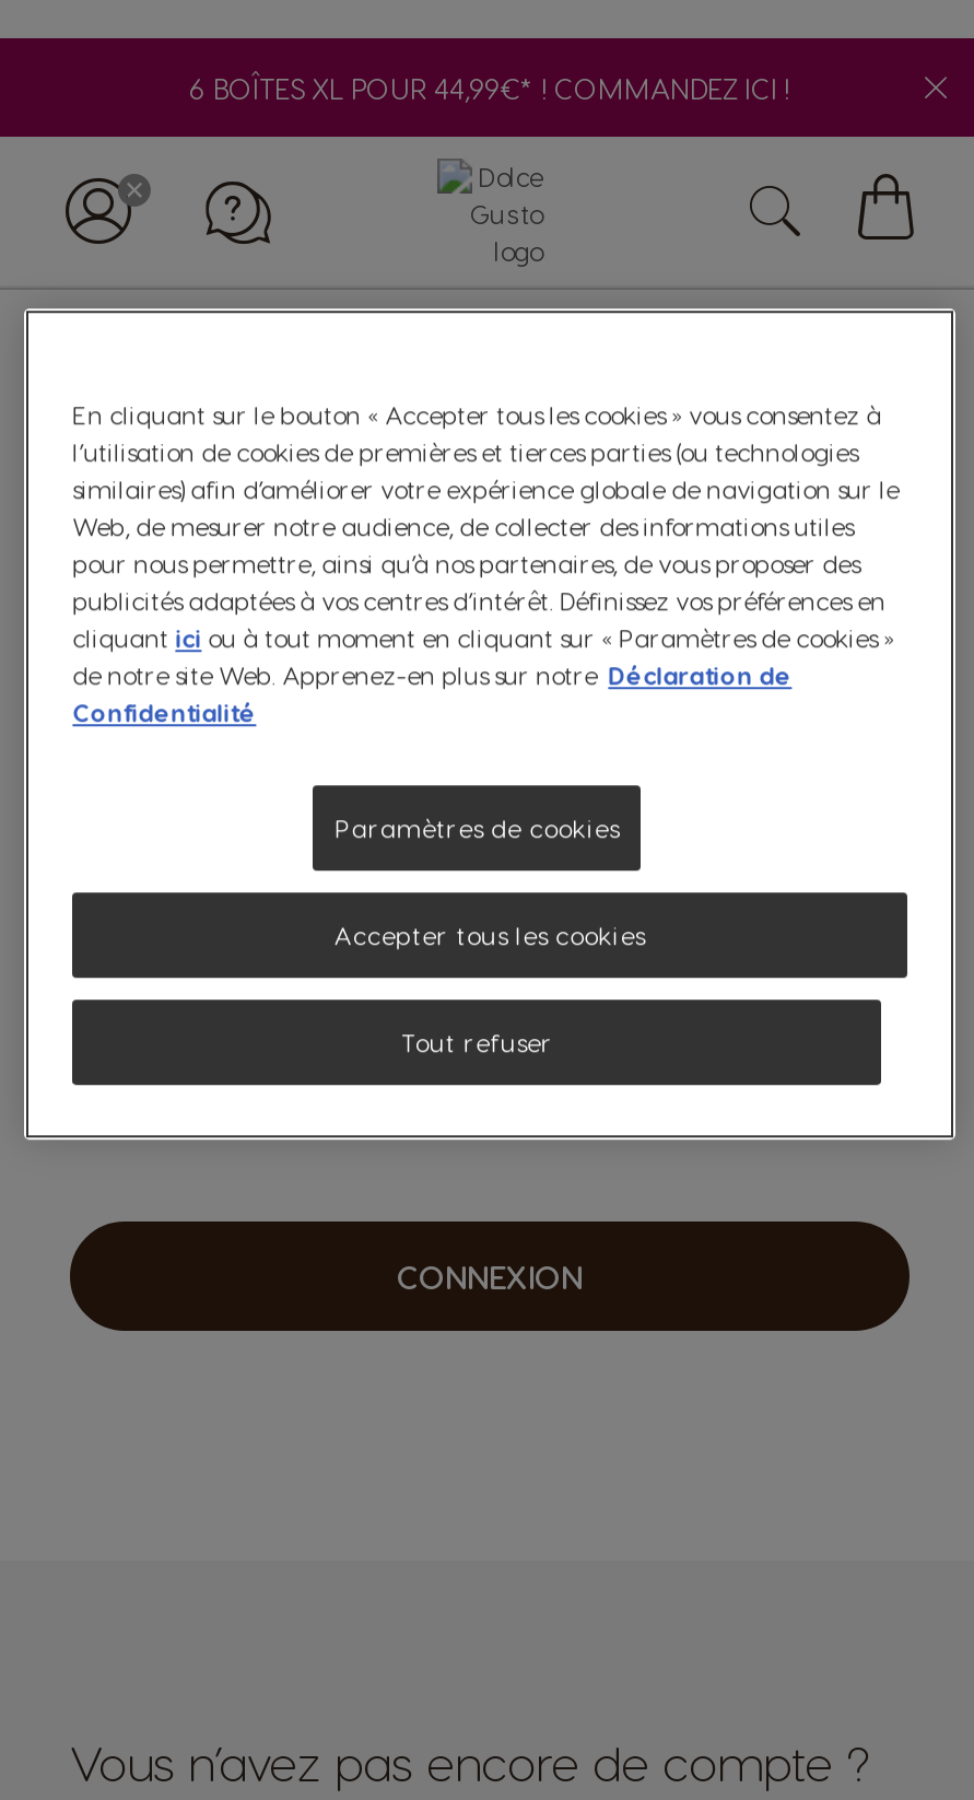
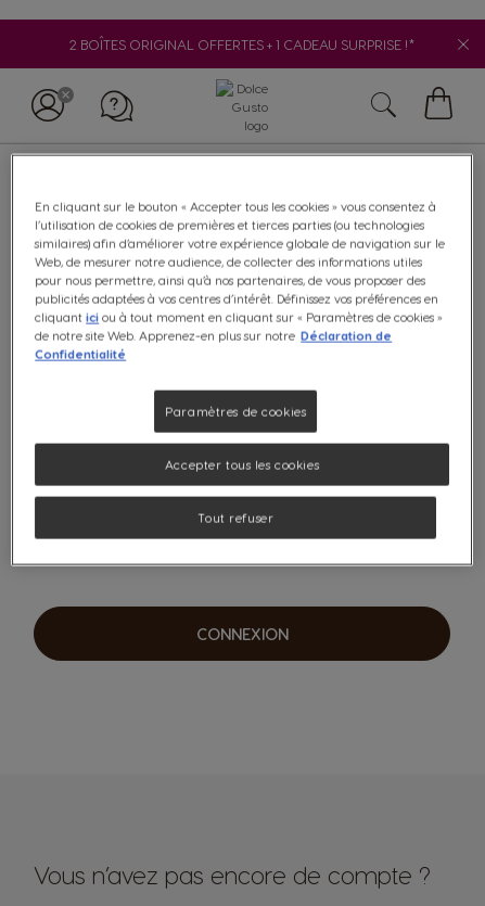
[189,71,790,104] 6 BOÎTES XL POUR 44,99€* ! COMMANDEZ ICI ! -> [69,36,415,52] 2 BOÎTES ORIGINAL OFFERTES + 1 CADEAU SURPRISE !*

